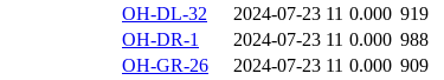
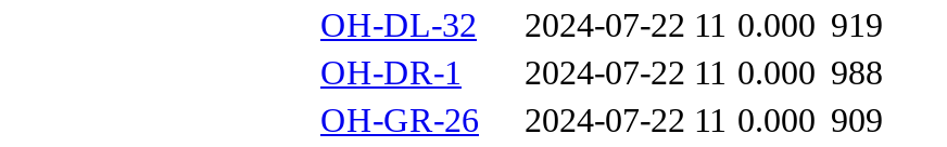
[122,4,429,24] OH-DL-32 2024-07-23 11 0.000 919 -> [320,7,883,44] OH-DL-32 2024-07-22 11 0.000 919
[122,30,429,50] OH-DR-1 2024-07-23 11 0.000 988 -> [320,55,883,92] OH-DR-1 2024-07-22 11 0.000 988
[122,56,429,76] OH-GR-26 2024-07-23 11 0.000 909 -> [320,102,883,139] OH-GR-26 2024-07-22 11 0.000 909

